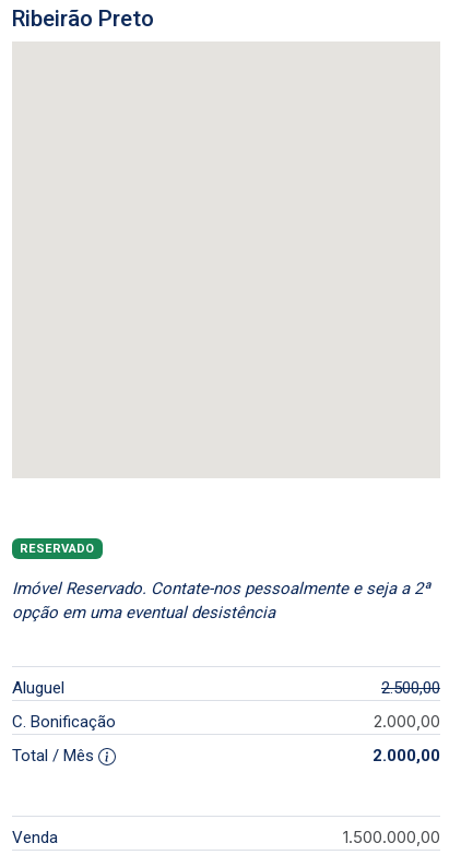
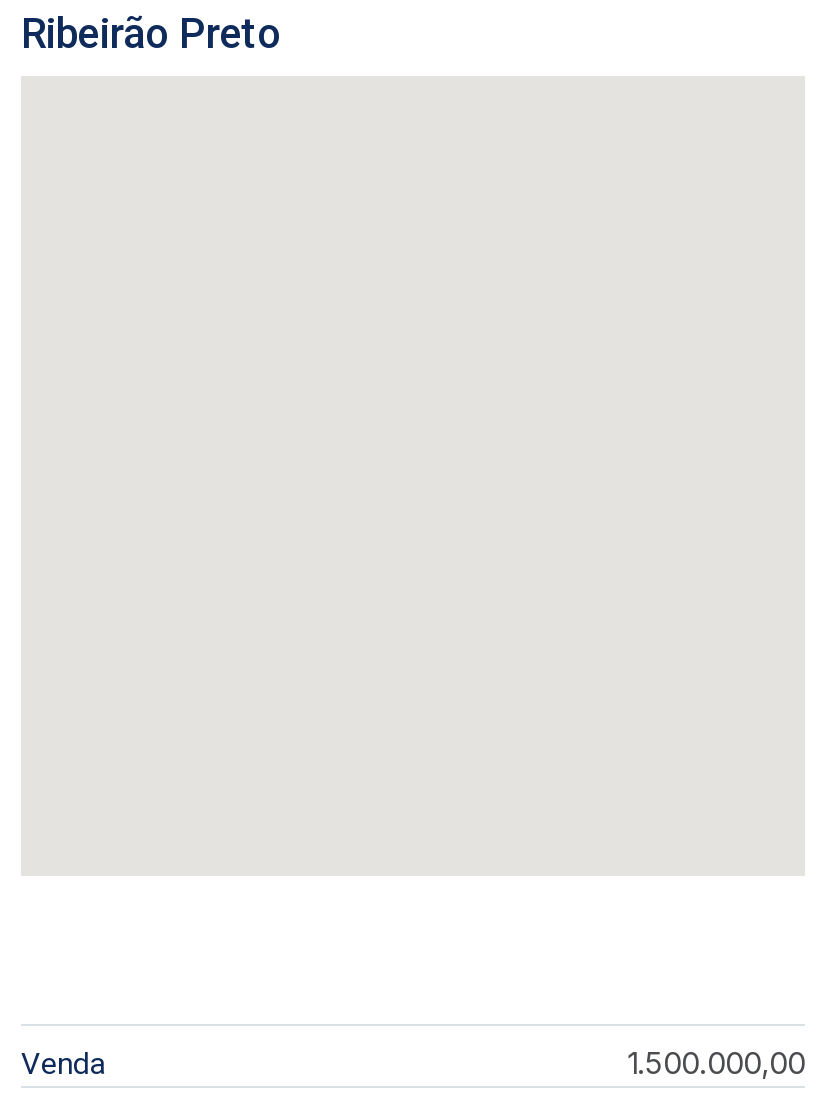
[12,541,430,622] RESERVADO | Imóvel Reservado. Contate-nos pessoalmente e seja a 2ª | opção em uma eventual desistência -> none
[12,678,440,765] Aluguel | 2.500,00 | C. Bonificação | 2.000,00 | Total / Mês | 2.000,00 -> none

